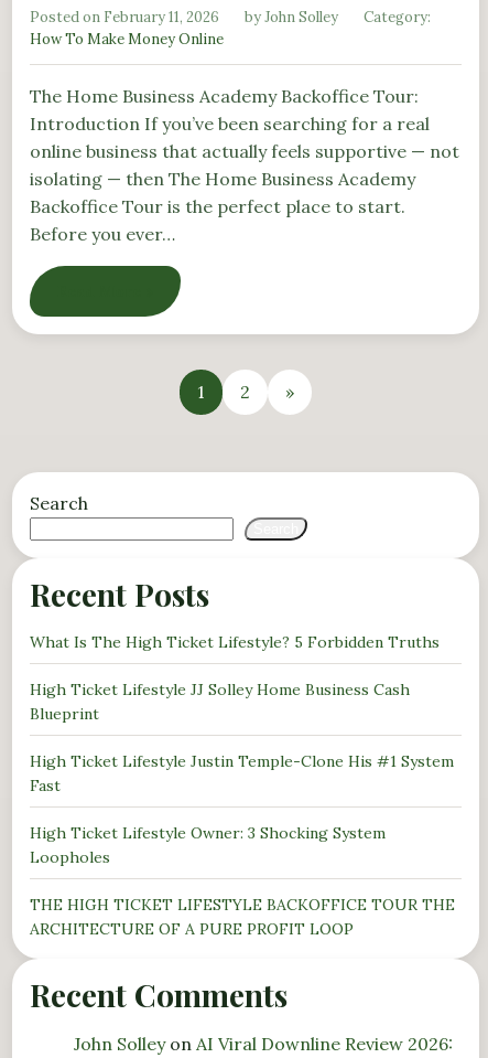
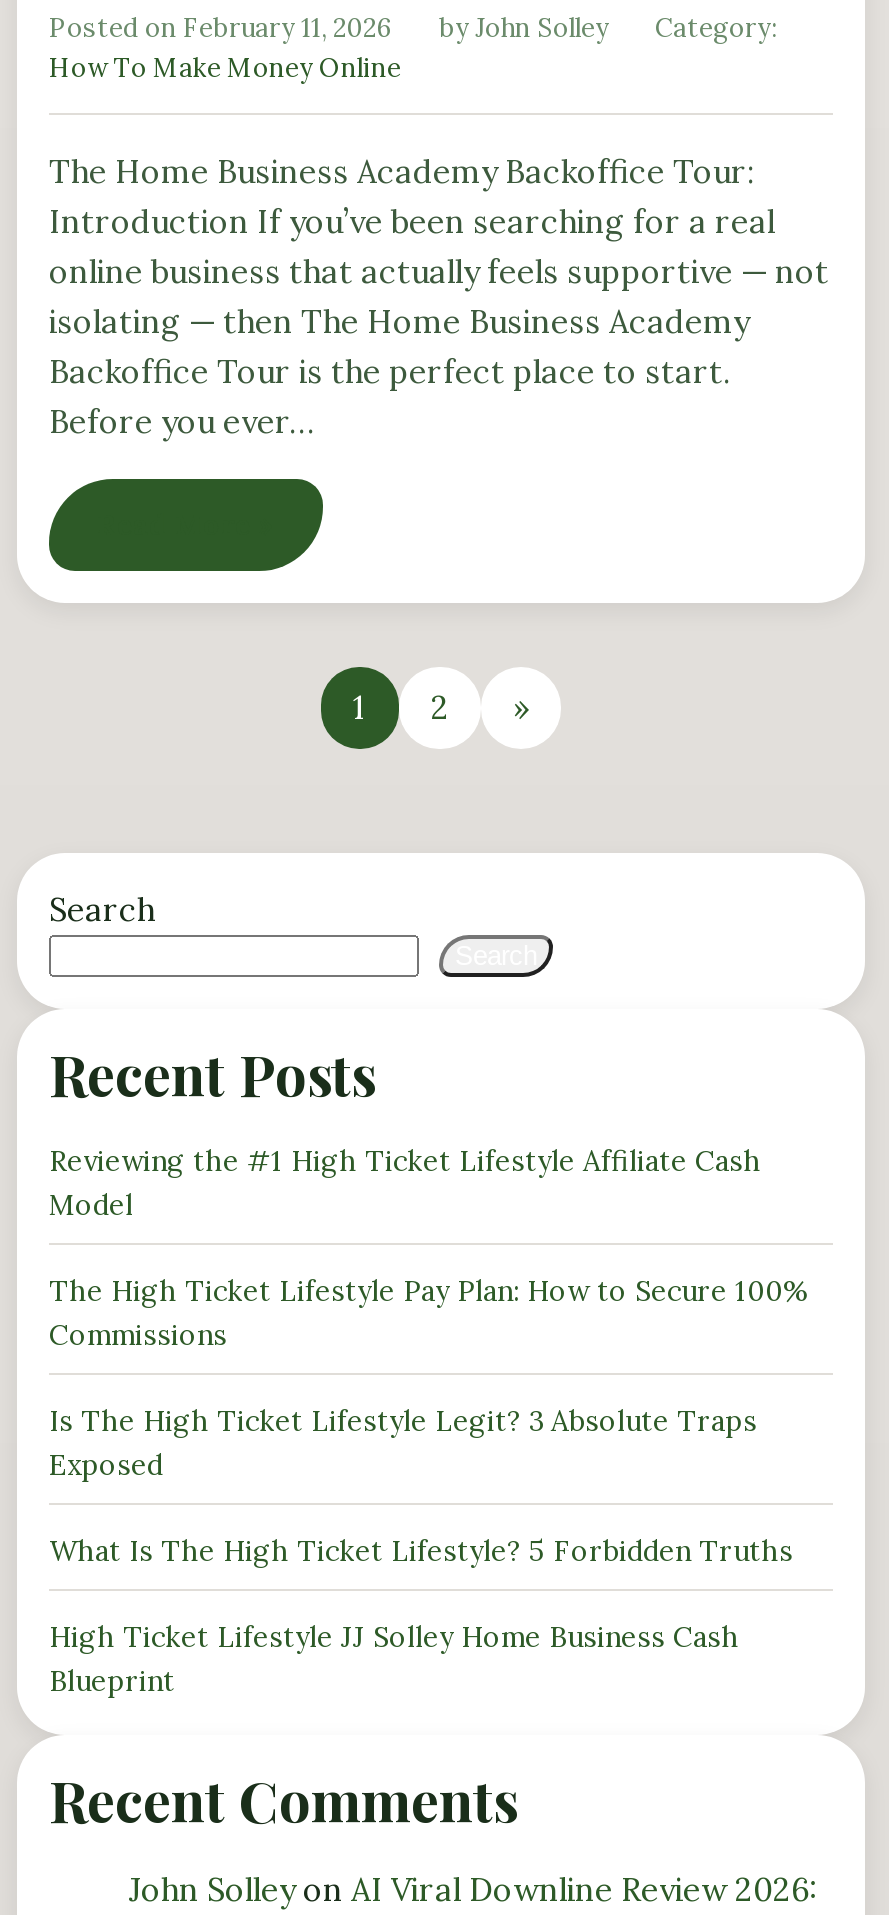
none -> [49,1142,809,1482] Reviewing the #1 High Ticket Lifestyle Affiliate Cash | Model | The High Ticket Lifestyle Pay Plan: How to Secure 100% | Commissions | Is The High Ticket Lifestyle Legit? 3 Absolute Traps | Exposed
moved [30,632,440,723] -> [49,1532,793,1698]: What Is The High Ticket Lifestyle? 5 Forbidden Truths | High Ticket Lifestyle JJ Solley Home Business Cash | Blueprint
[30,751,455,938] High Ticket Lifestyle Justin Temple-Clone His #1 System | Fast | High Ticket Lifestyle Owner: 3 Shocking System | Loopholes | THE HIGH TICKET LIFESTYLE BACKOFFICE TOUR THE | ARCHITECTURE OF A PURE PROFIT LOOP -> none

